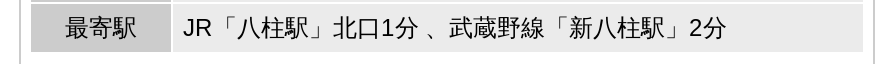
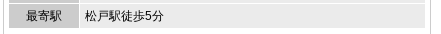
[183,14,727,42] JR「八柱駅」北口1分 、武蔵野線「新八柱駅」2分 -> [85,9,164,23] 松戸駅徒歩5分

